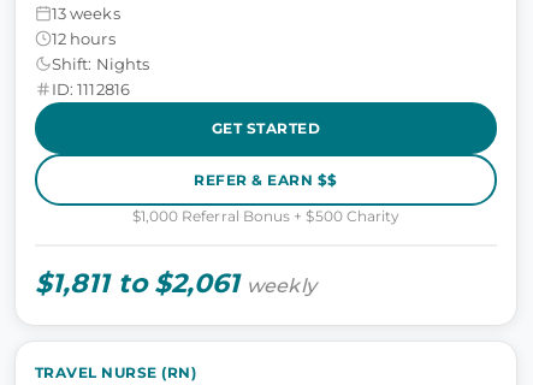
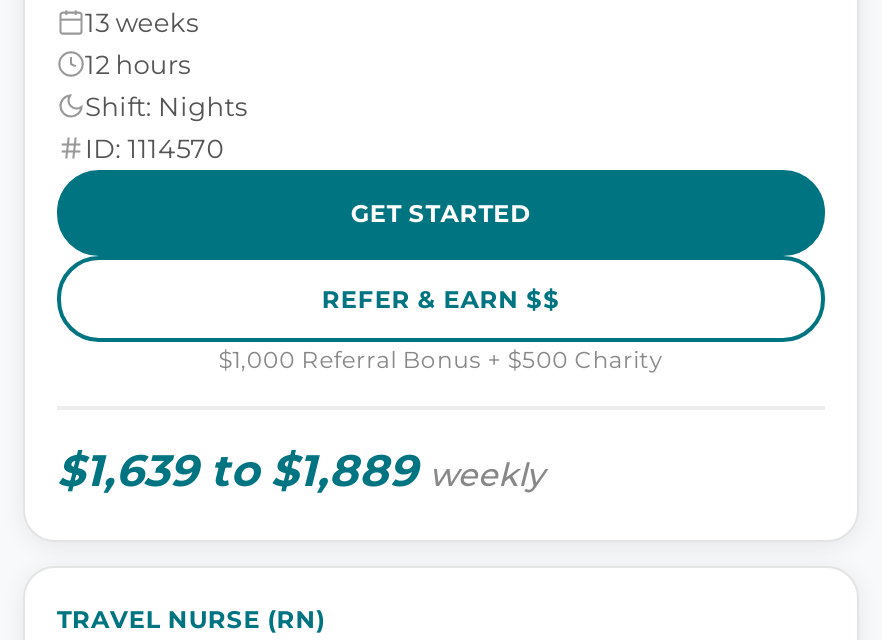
[52,79,130,98] ID: 1112816 -> [85,131,225,163] ID: 1114570
[35,267,316,300] $1,811 to $2,061 weekly -> [57,444,544,498] $1,639 to $1,889 weekly

